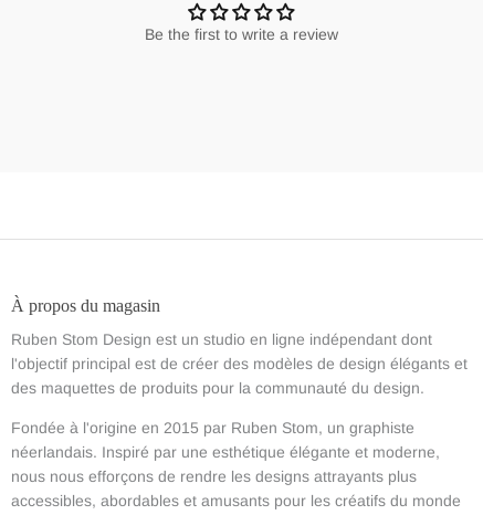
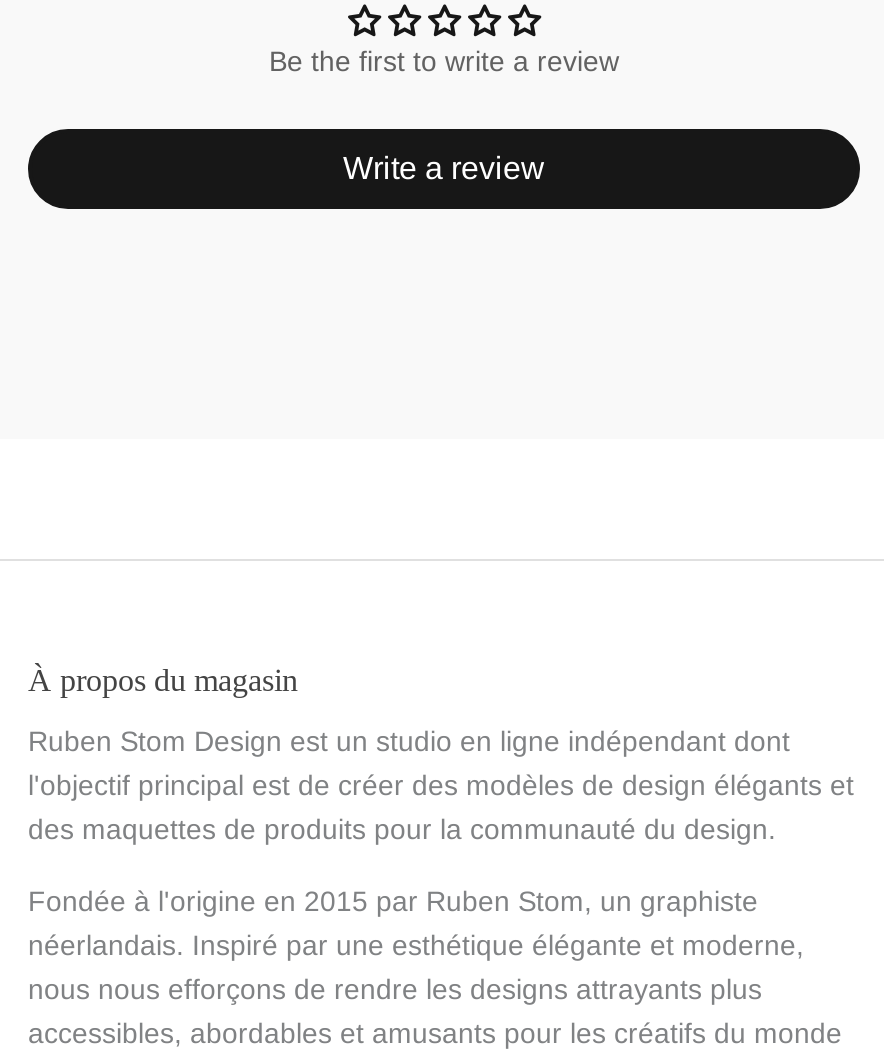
none -> [343,151,545,185] Write a review

